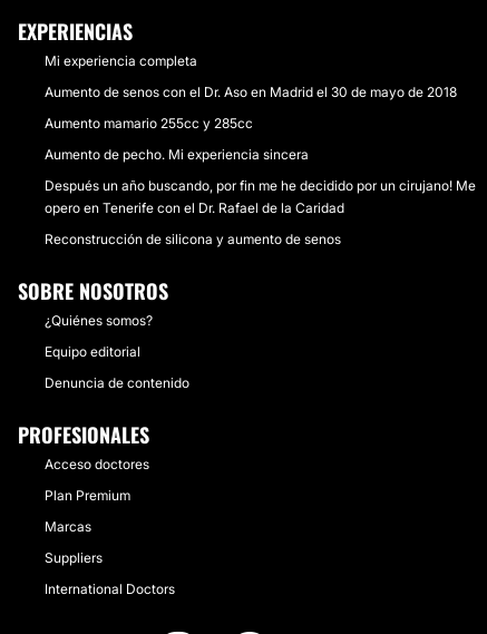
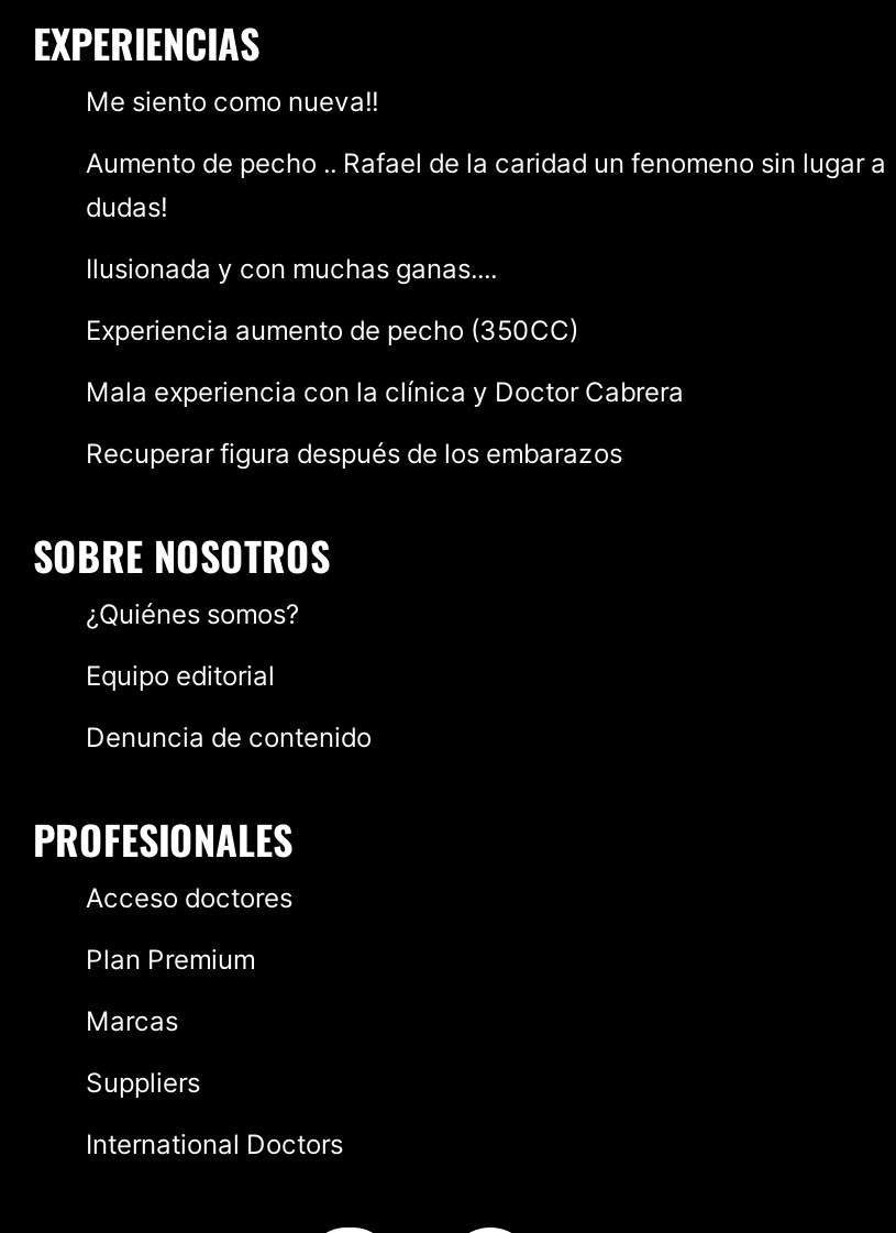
[45,52,197,69] Mi experiencia completa -> [86,85,378,118] Me siento como nueva!!
[45,84,457,100] Aumento de senos con el Dr. Aso en Madrid el 30 de mayo de 2018 -> [86,146,886,223] Aumento de pecho .. Rafael de la caridad un fenomeno sin lugar a | dudas!
[45,115,253,131] Aumento mamario 255cc y 285cc -> [86,252,497,285] Ilusionada y con muchas ganas....
[45,146,309,163] Aumento de pecho. Mi experiencia sincera -> [86,313,578,346] Experiencia aumento de pecho (350CC)
[45,177,476,216] Después un año buscando, por fin me he decidido por un cirujano! Me | opero en Tenerife con el Dr. Rafael de la Caridad -> [86,375,684,408] Mala experiencia con la clínica y Doctor Cabrera
[45,231,341,247] Reconstrucción de silicona y aumento de senos -> [86,437,622,470] Recuperar figura después de los embarazos

